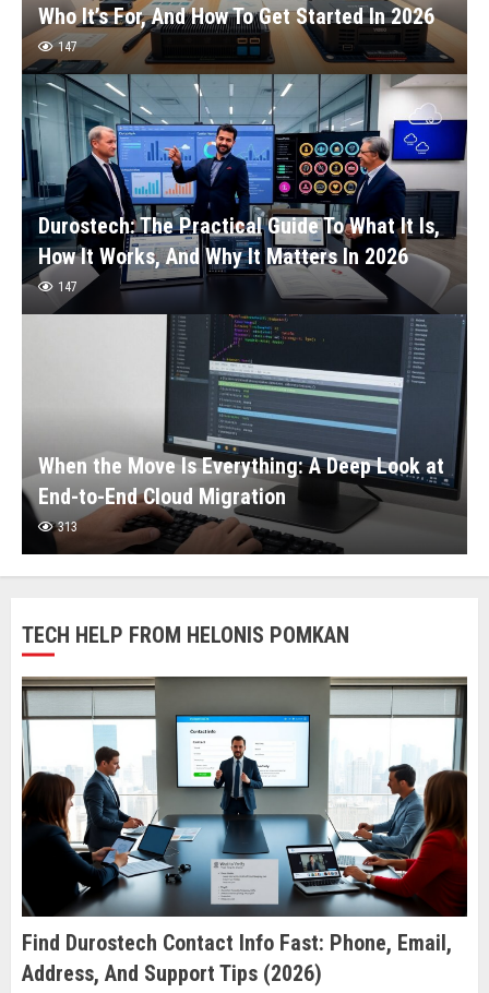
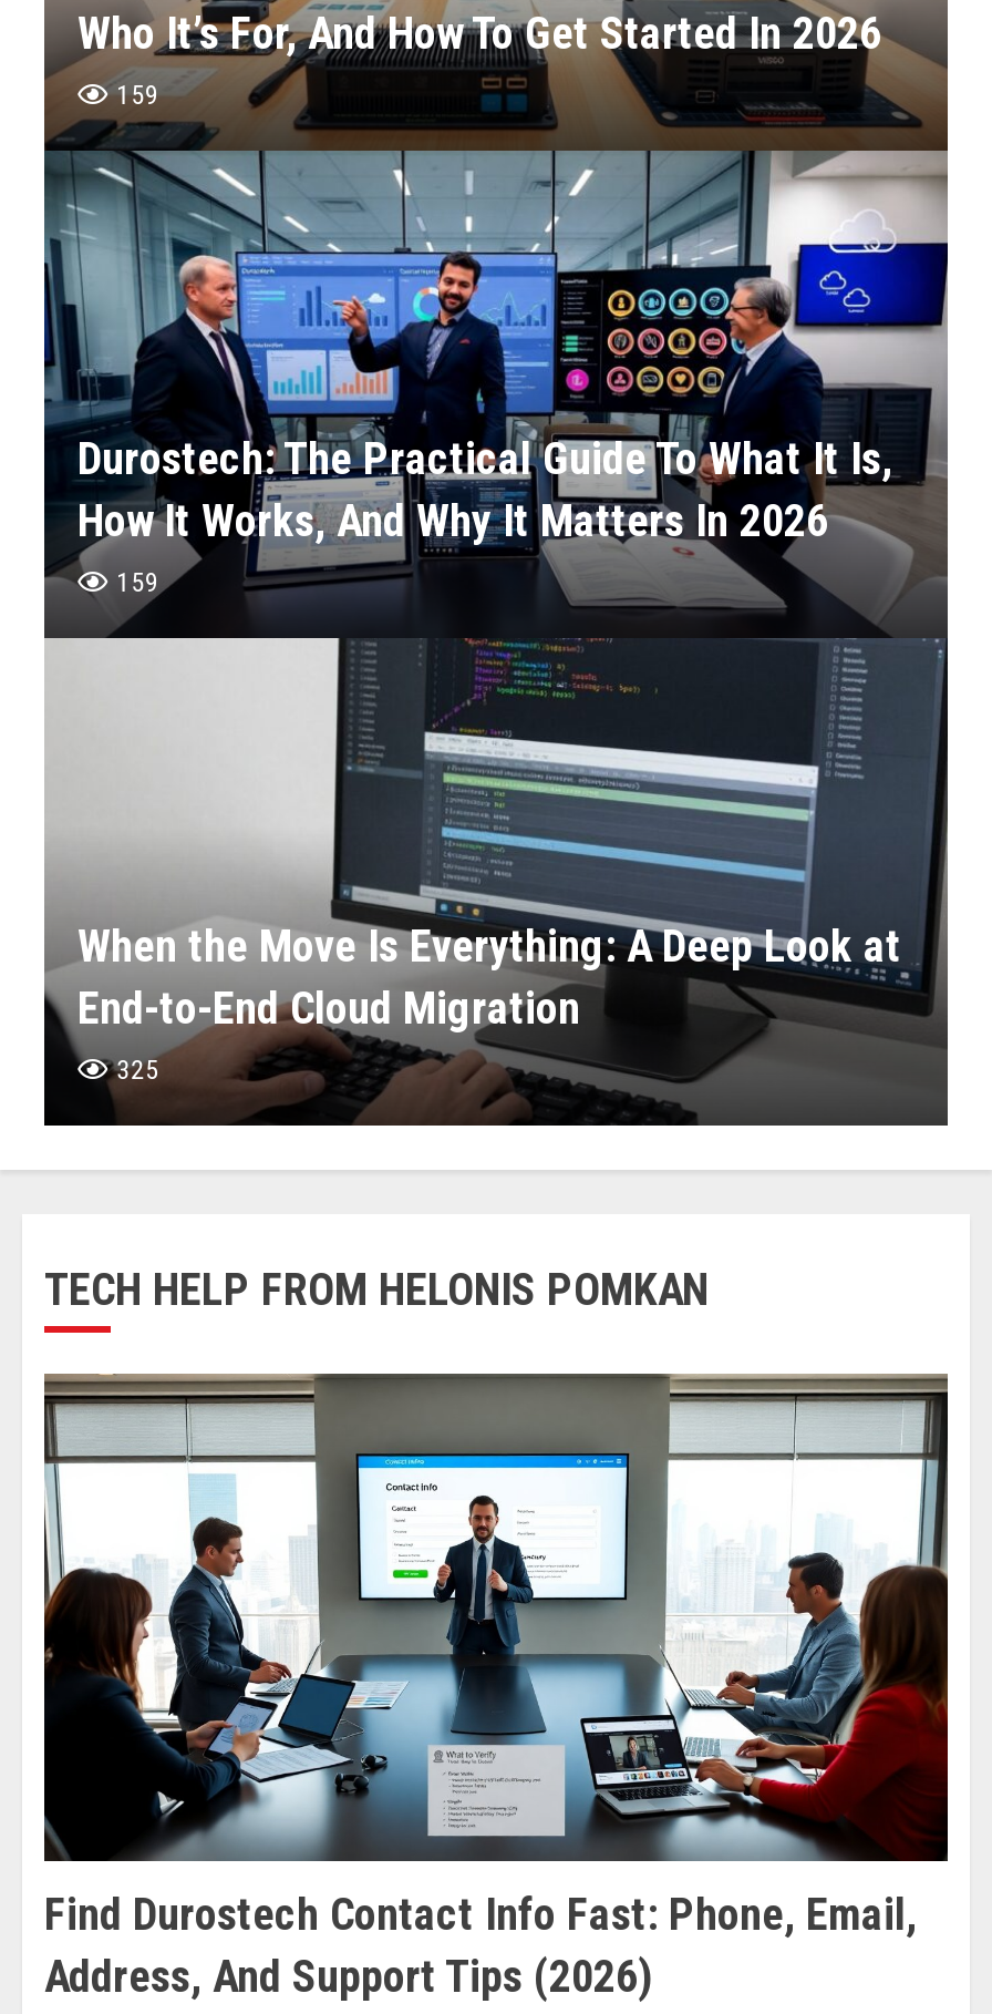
[58,39,78,55] 147 -> [117,80,159,111] 159
[58,279,78,295] 147 -> [117,567,159,598] 159
[58,519,78,535] 313 -> [117,1055,159,1086] 325

